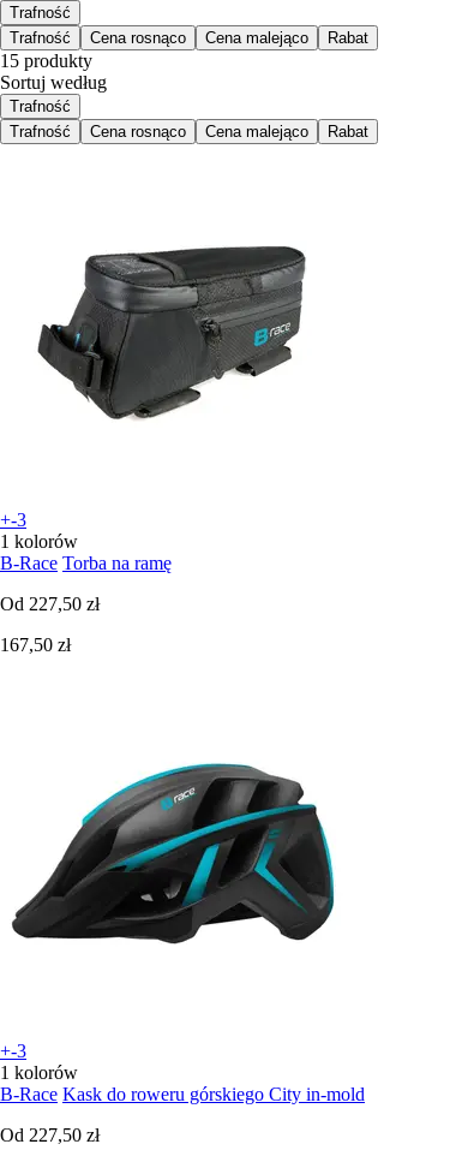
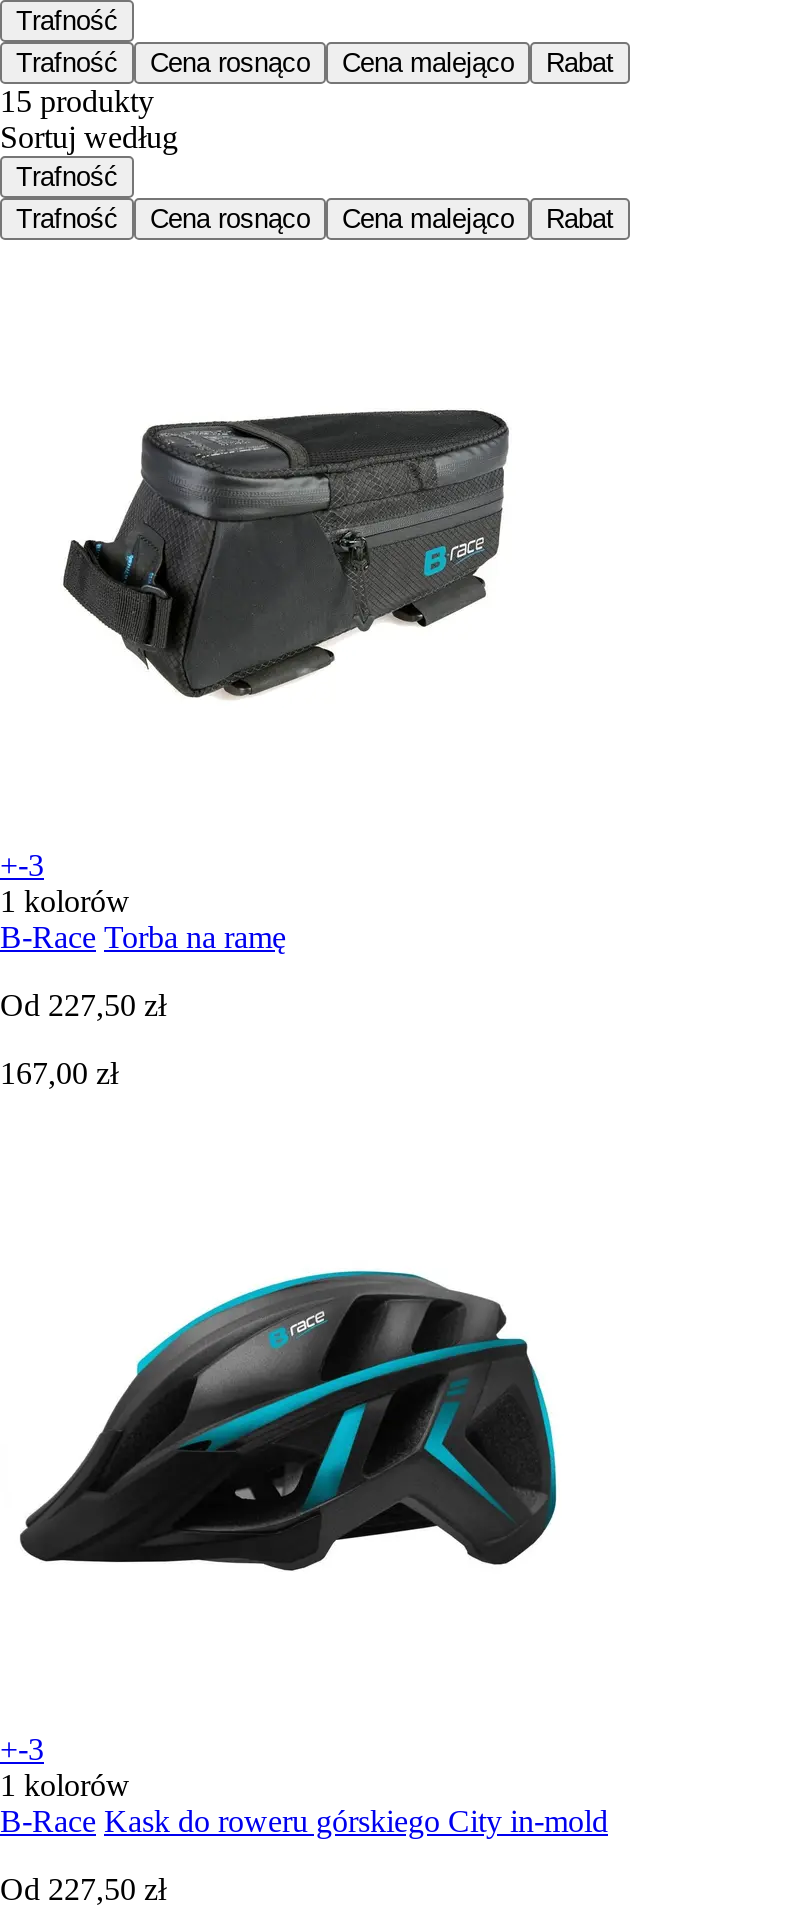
[0,635,71,655] 167,50 zł -> [0,1056,118,1090] 167,00 zł

